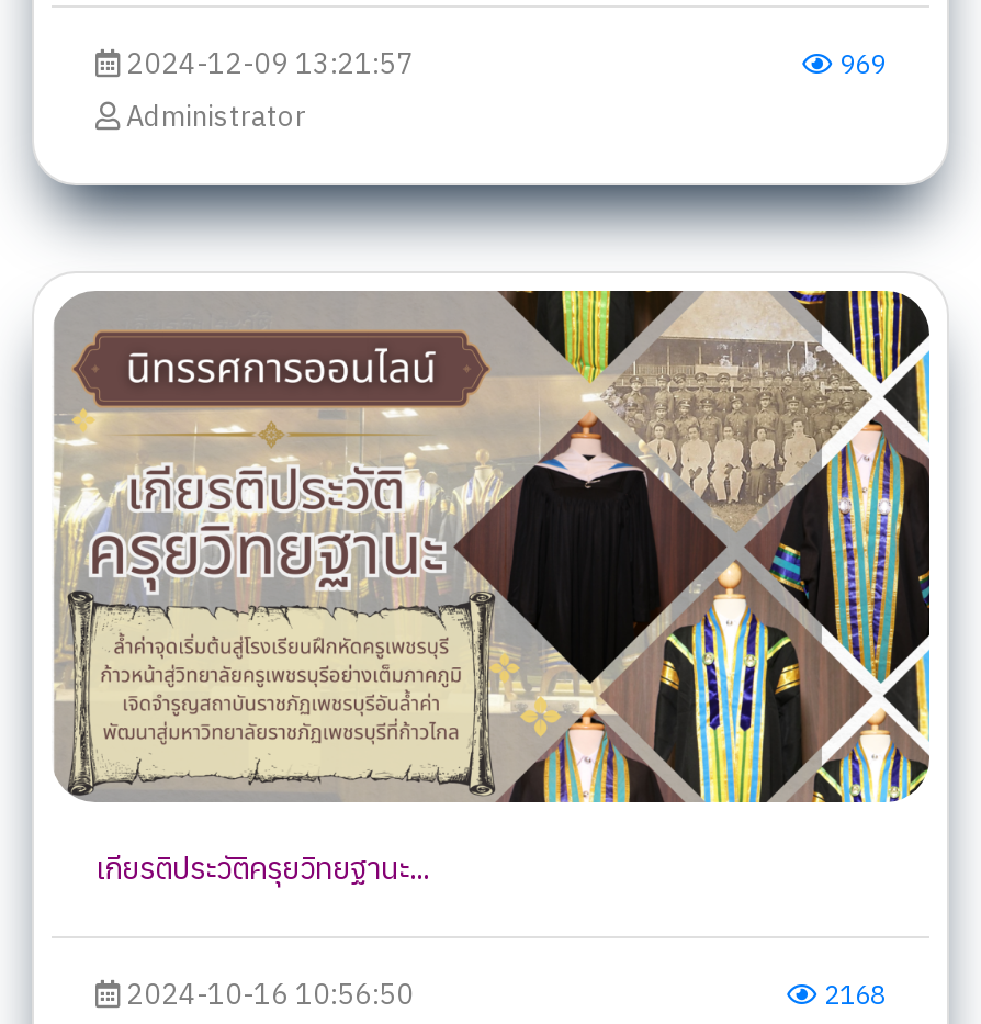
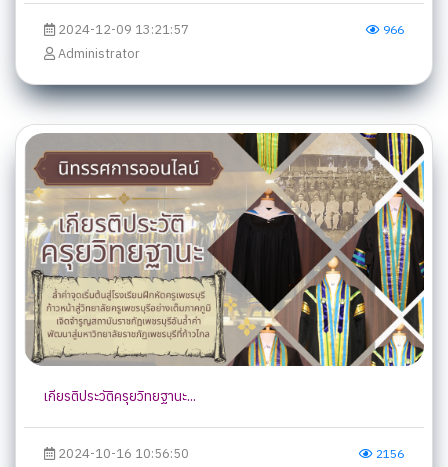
[833,46,886,79] 969 -> [380,22,404,37] 966
[817,978,886,1011] 2168 -> [373,446,404,461] 2156

